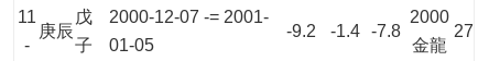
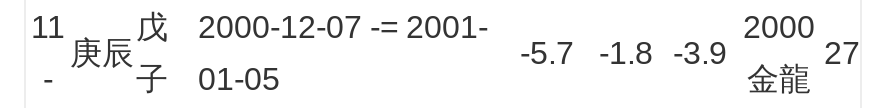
[286,22,316,40] -9.2 -> [520,36,574,70] -5.7
[330,22,400,40] -1.4 -7.8 -> [599,36,727,70] -1.8 -3.9

